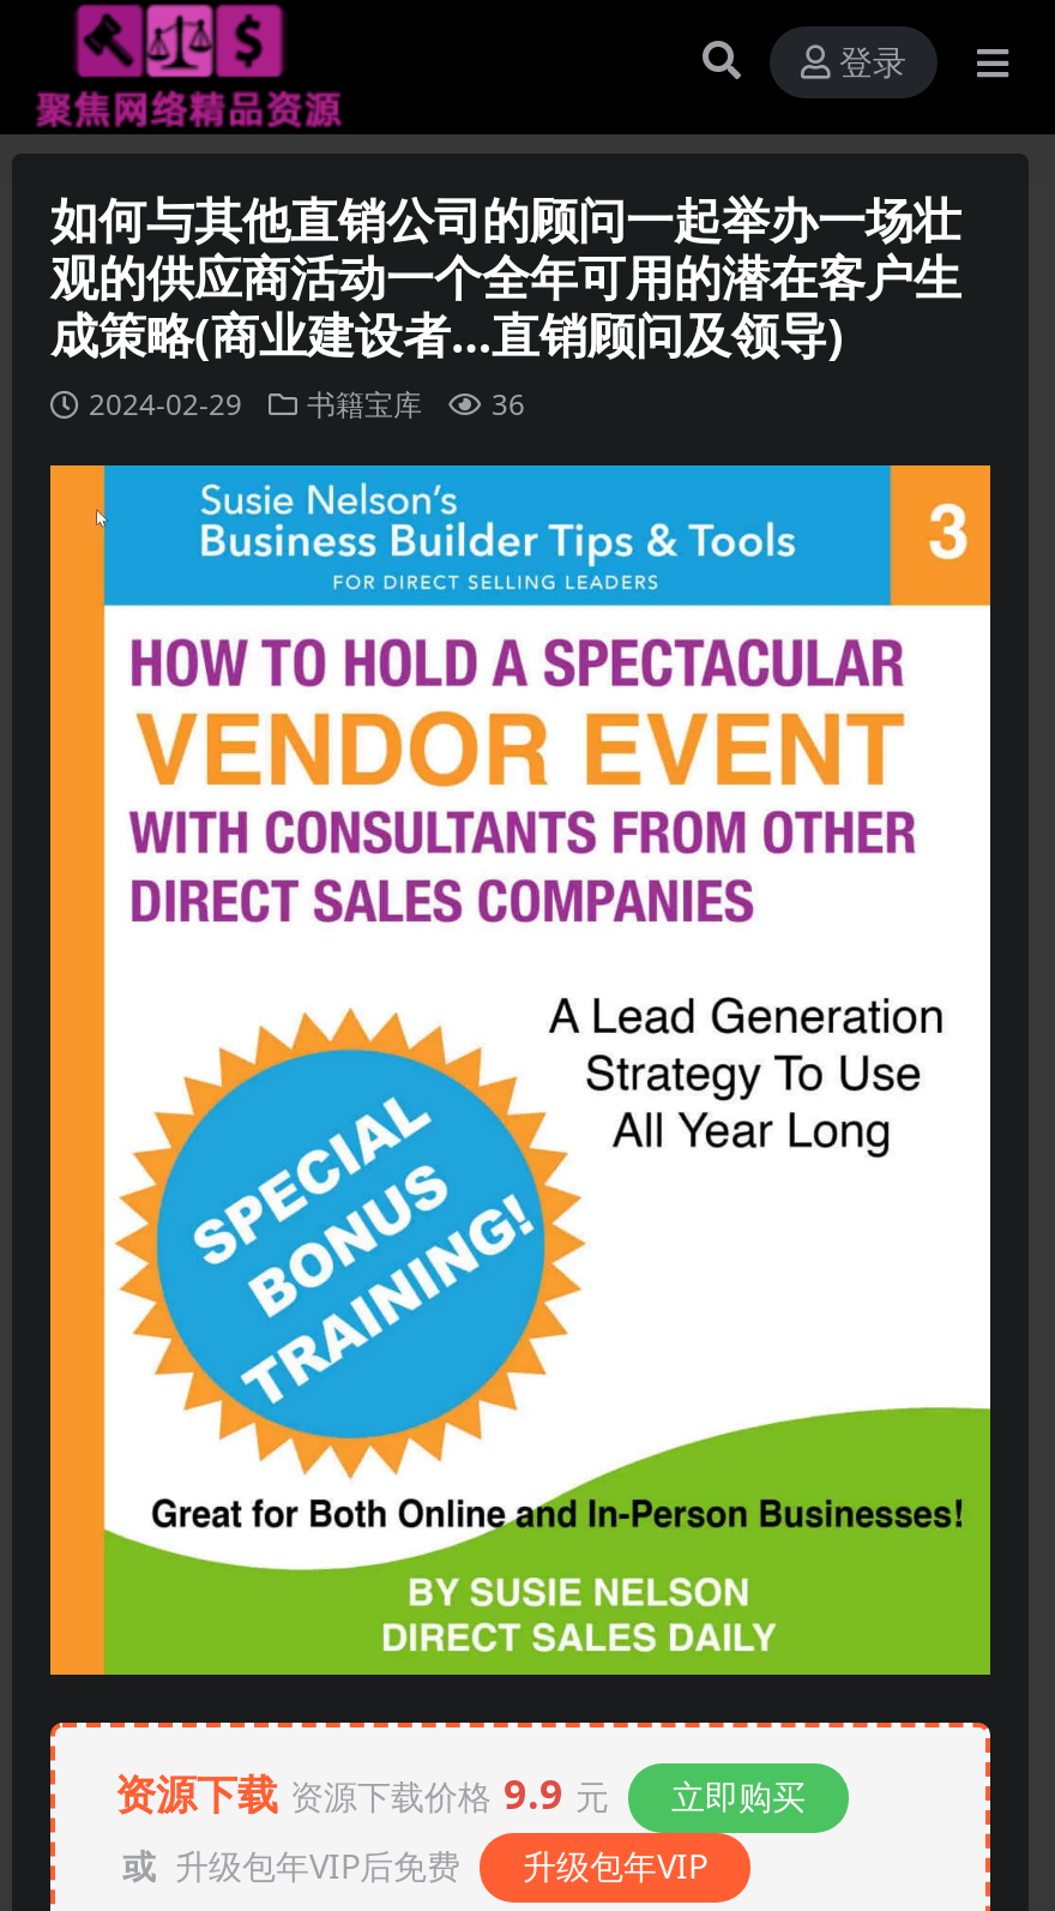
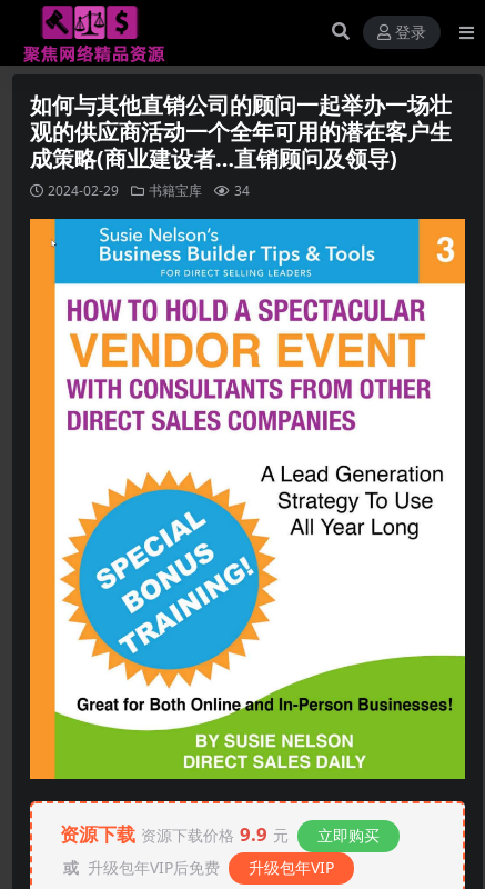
[89,384,525,425] 2024-02-29 书籍宝库 36 -> [48,181,250,200] 2024-02-29 书籍宝库 34

